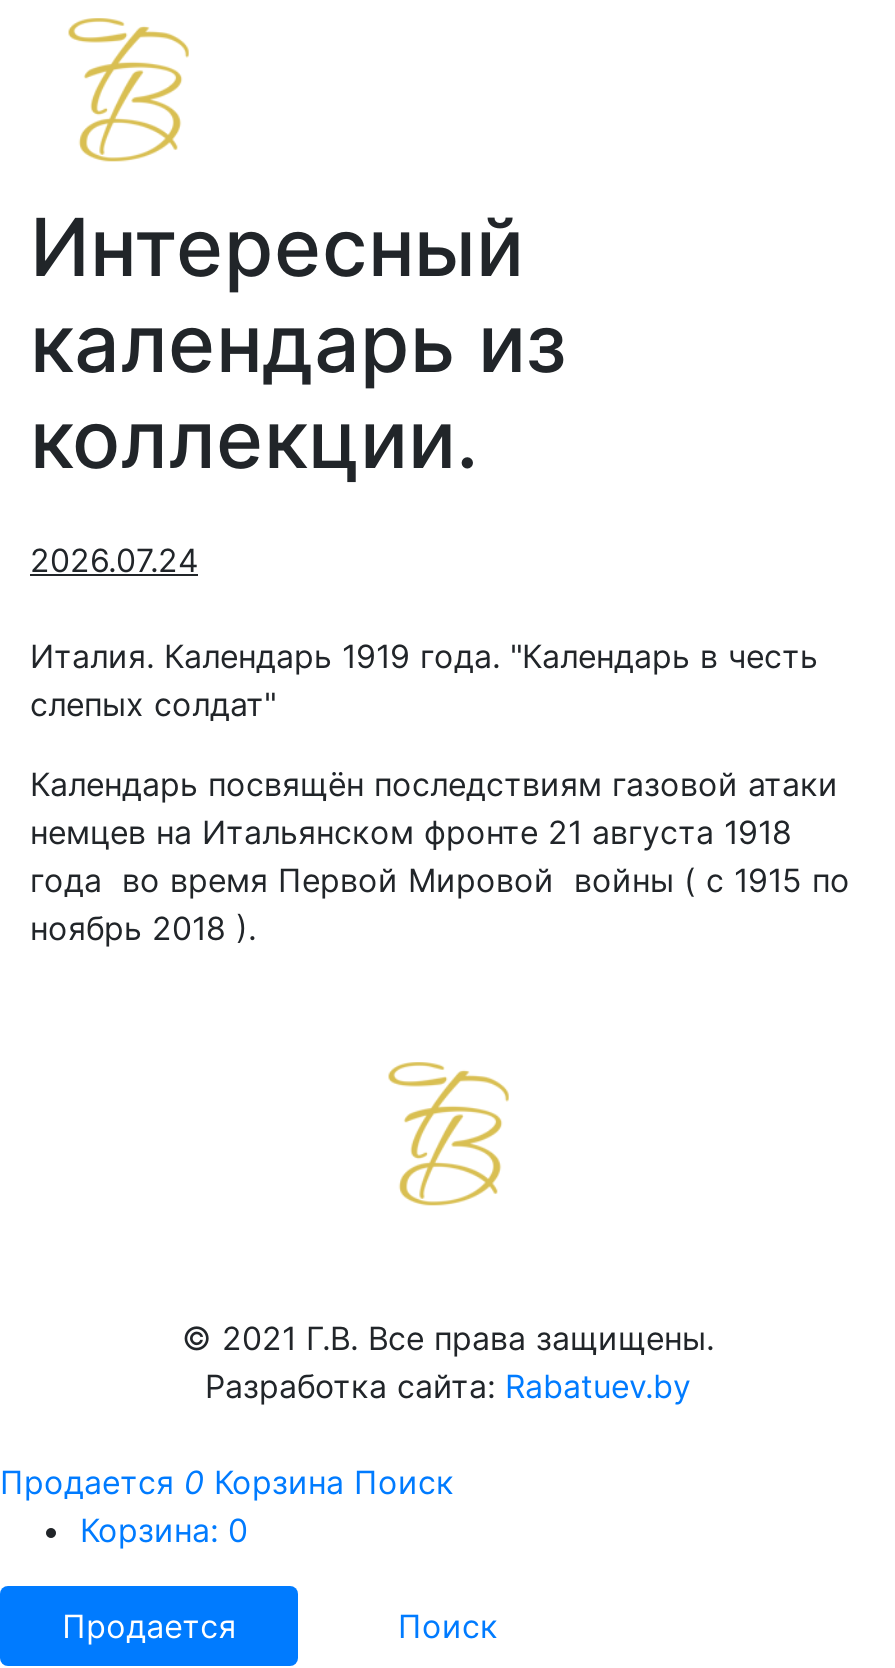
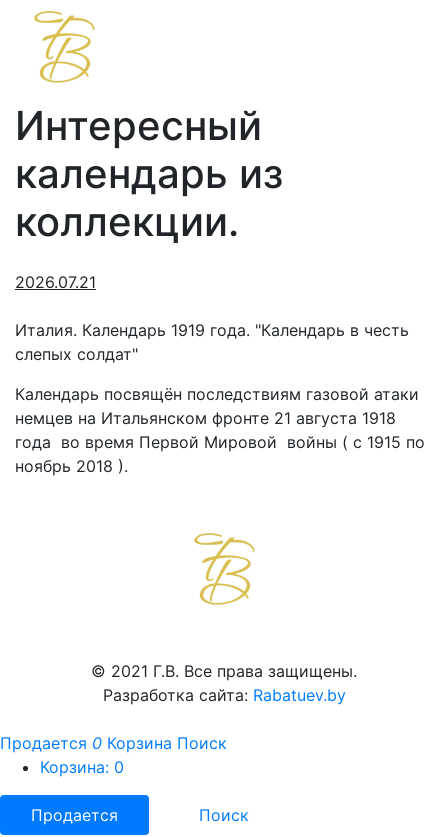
[30,540,198,580] 2026.07.24 -> [15,272,96,292] 2026.07.21

